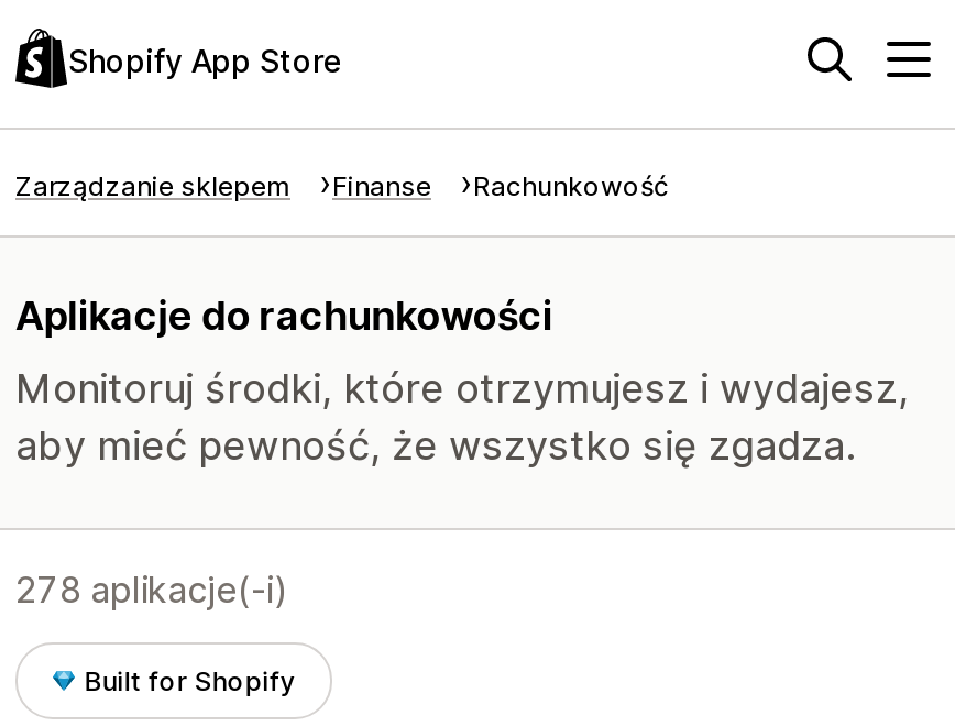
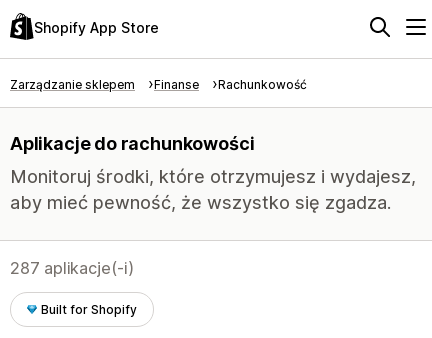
[15,568,288,612] 278 aplikacje(-i) -> [10,258,134,278] 287 aplikacje(-i)

